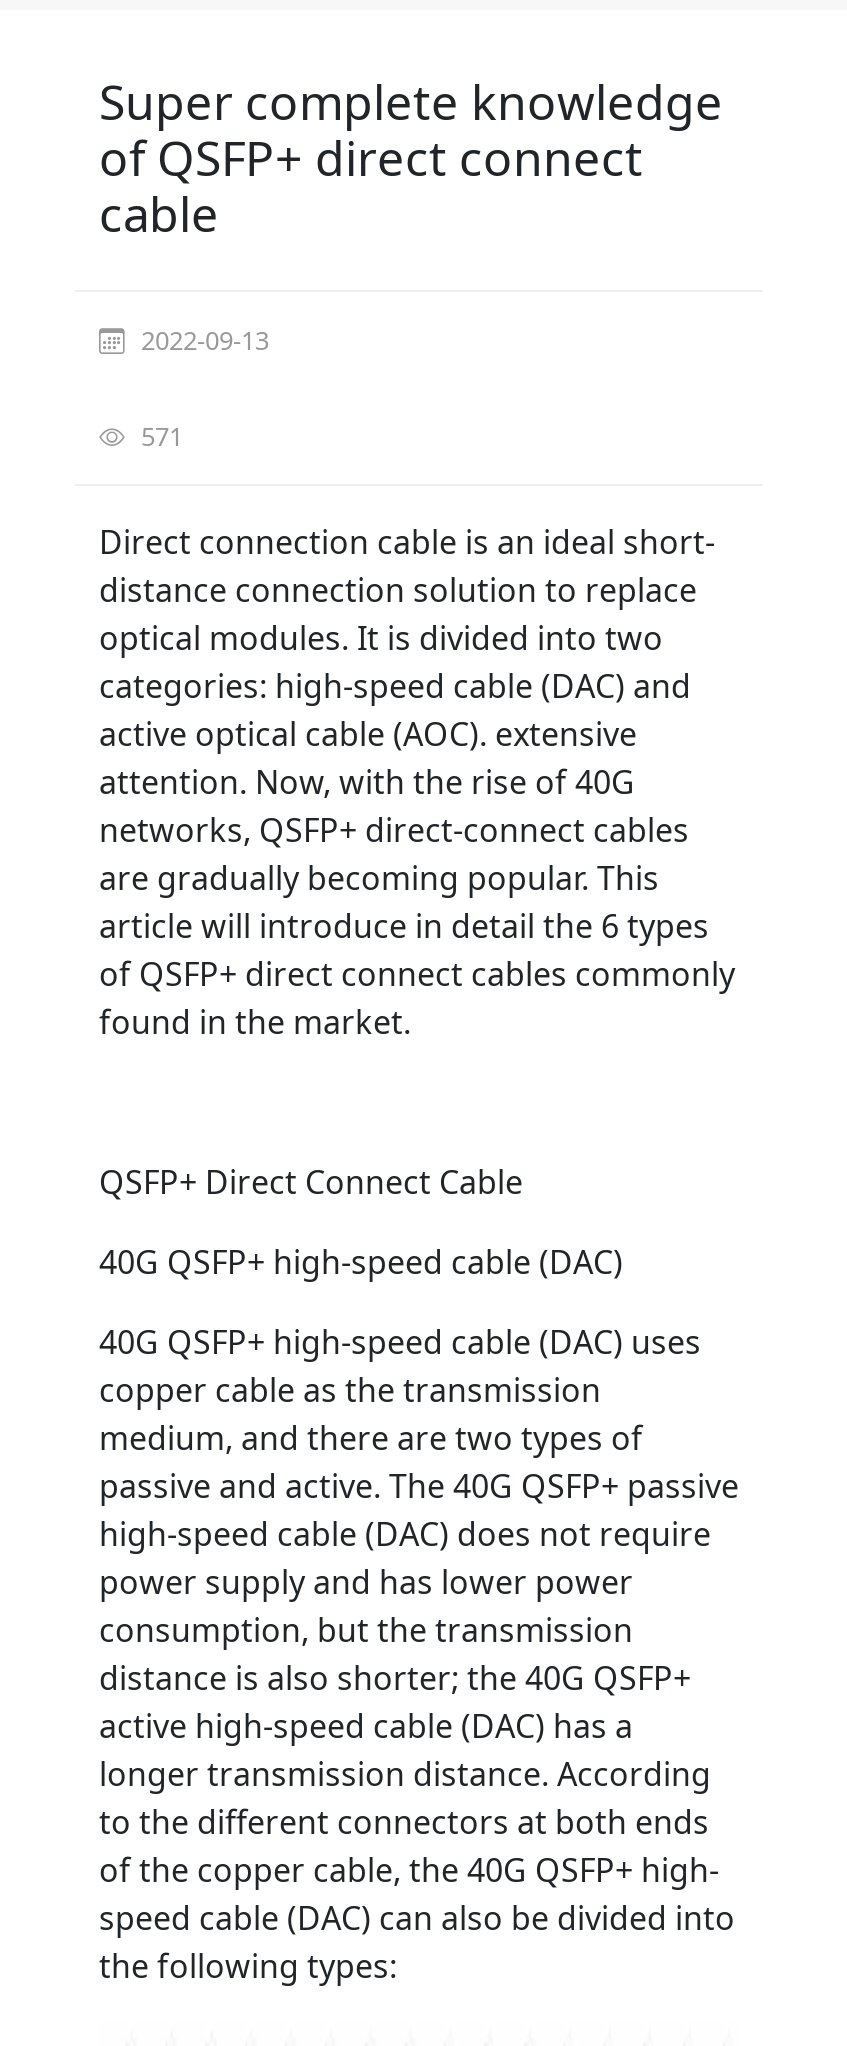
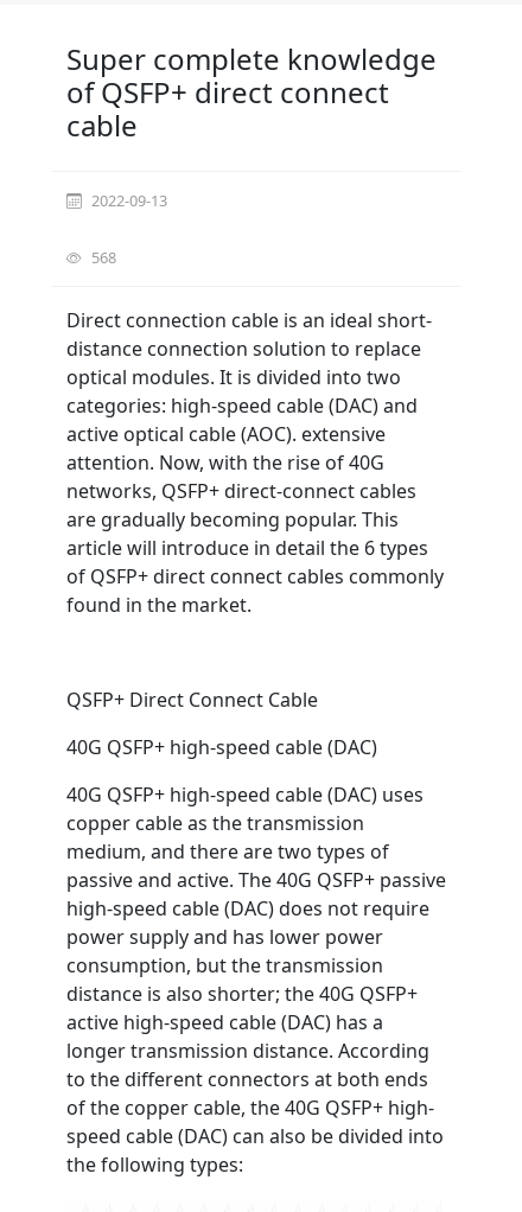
[141,418,183,454] 571 -> [91,247,116,268] 568

